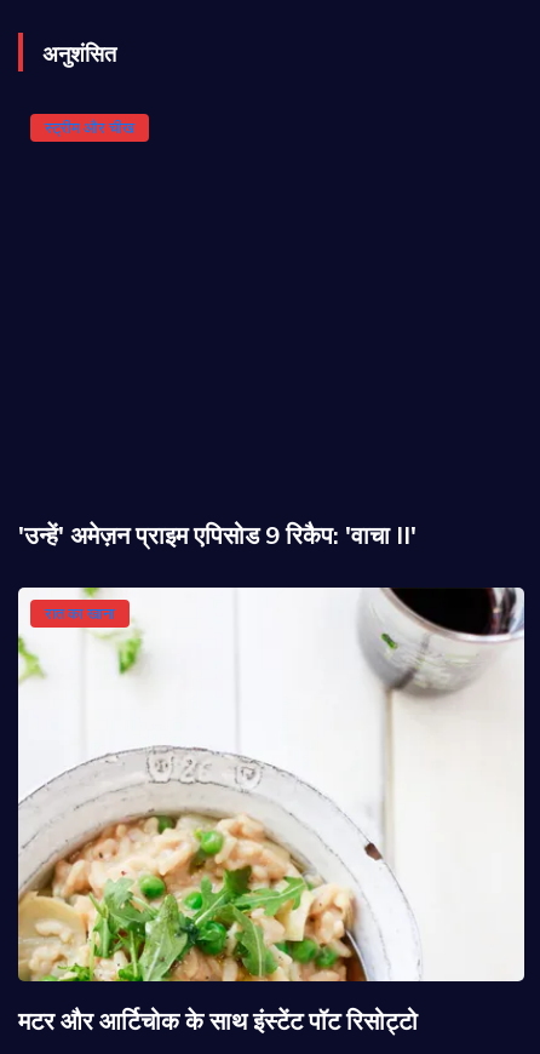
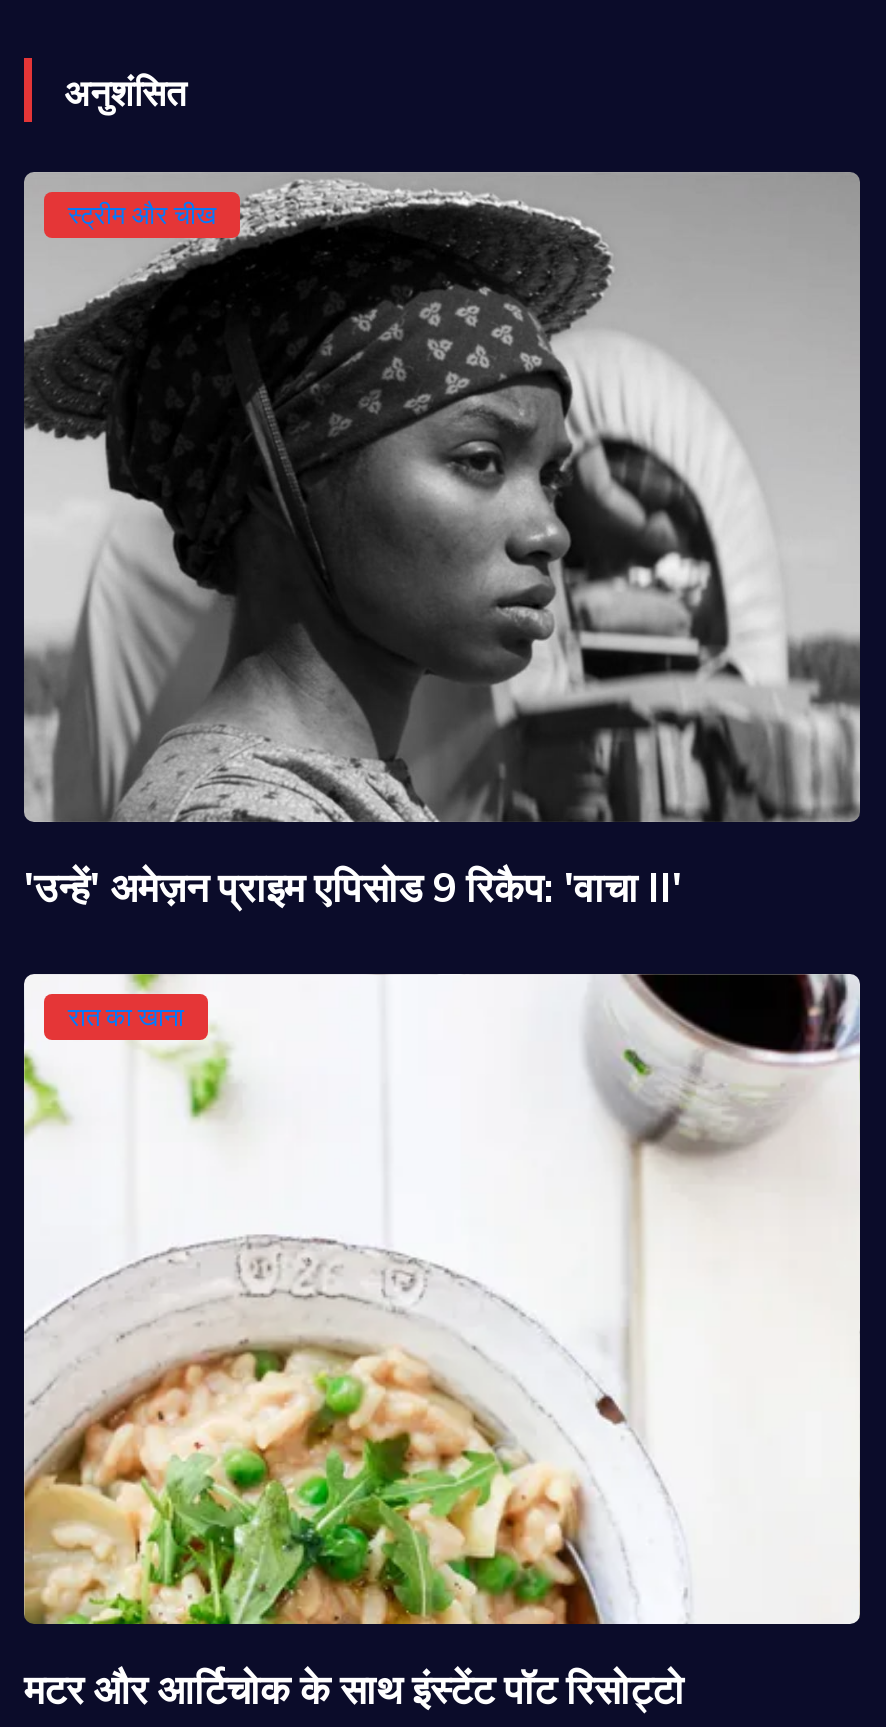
none -> [22,170,862,824] [image]

